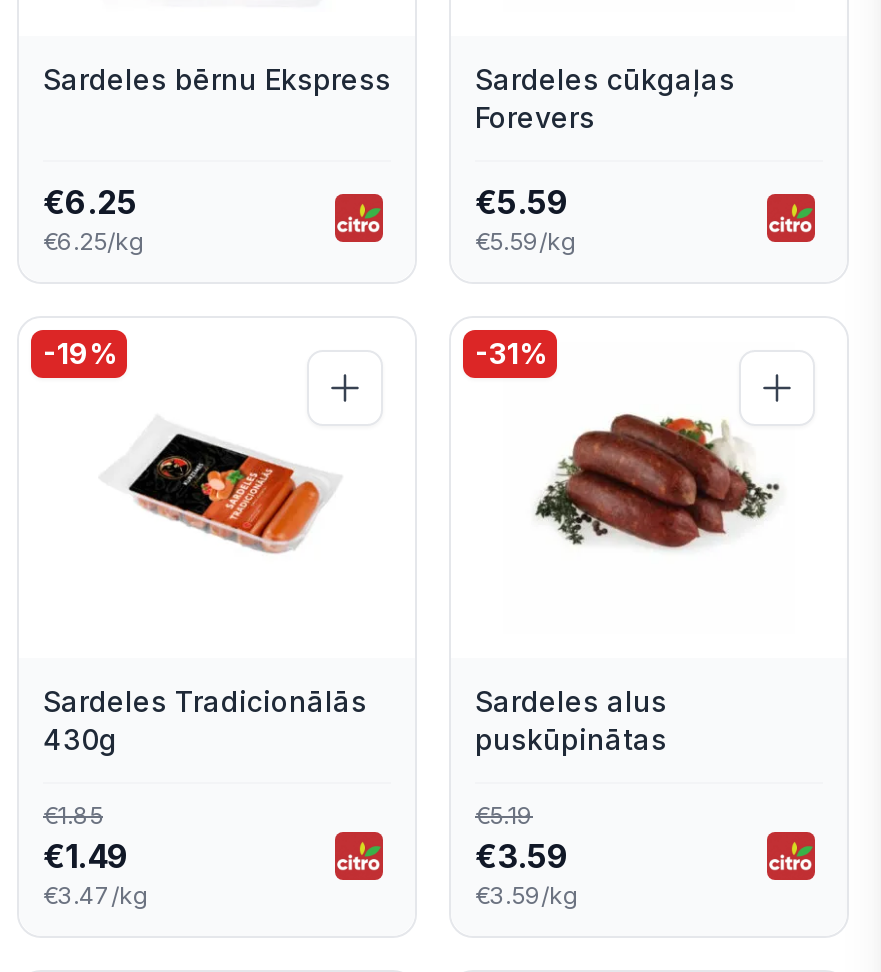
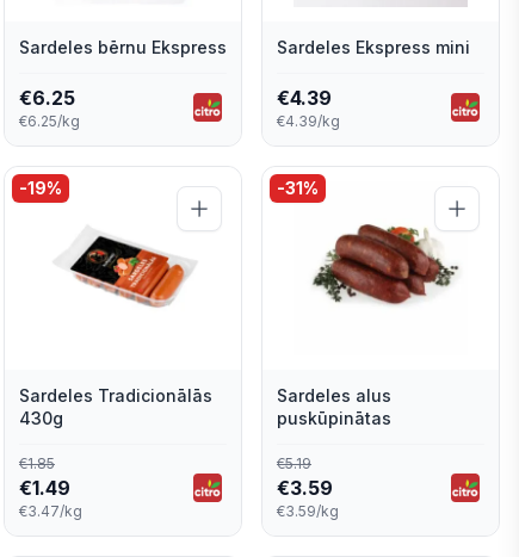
[475,62,735,134] Sardeles cūkgaļas | Forevers -> [277,37,470,57] Sardeles Ekspress mini
[475,182,577,256] €5.59 | €5.59/kg -> [277,86,340,130] €4.39 | €4.39/kg

